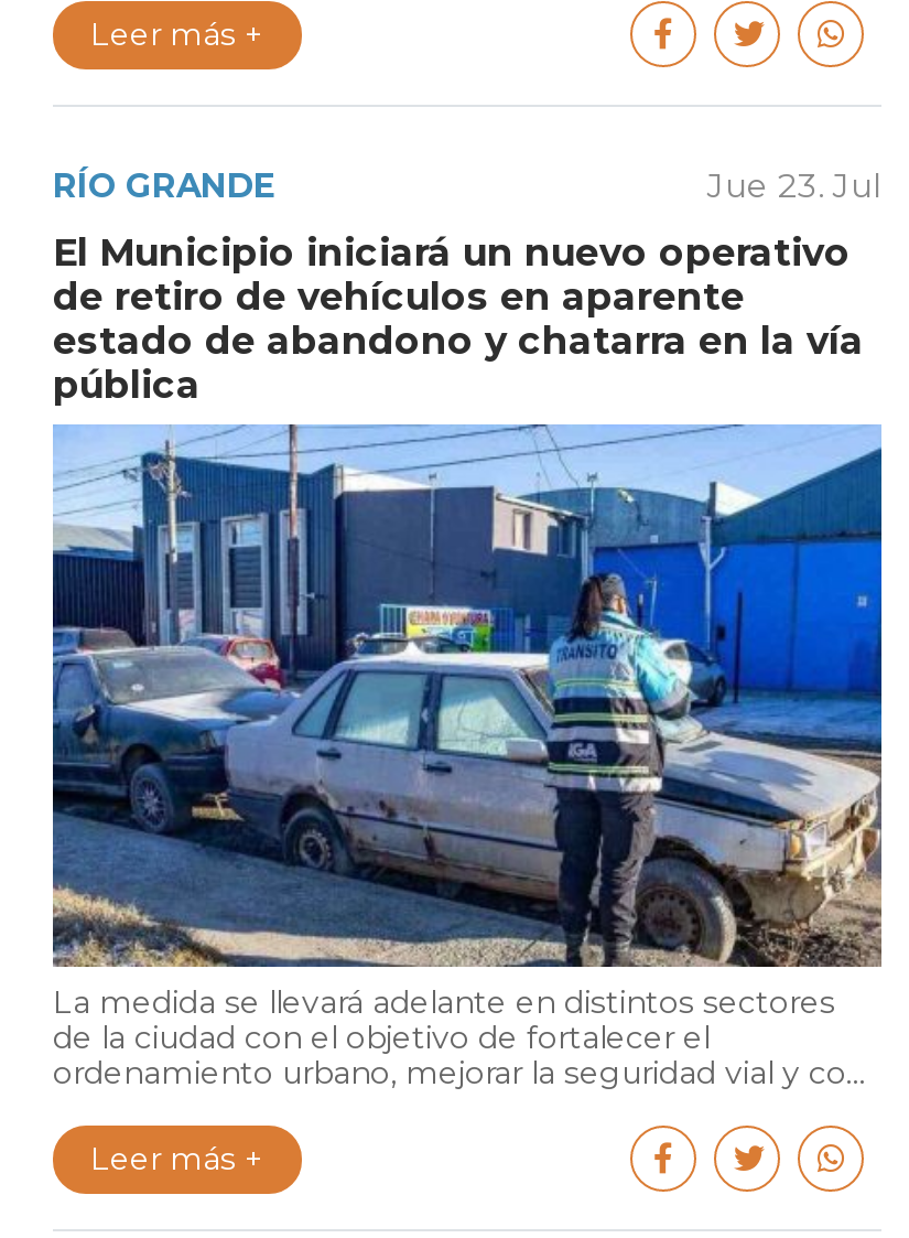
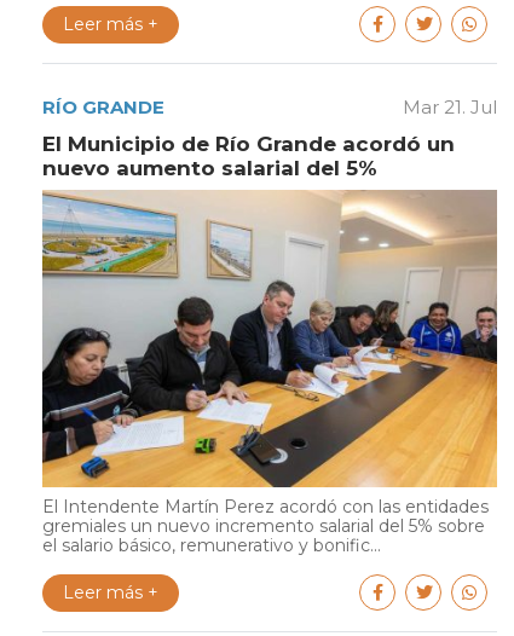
[707,165,881,207] Jue 23. Jul -> [403,96,497,119] Mar 21. Jul
[53,231,864,407] El Municipio iniciará un nuevo operativo | de retiro de vehículos en aparente | estado de abandono y chatarra en la vía | pública -> [42,132,455,181] El Municipio de Río Grande acordó un | nuevo aumento salarial del 5%
[51,424,884,879] [image] -> [41,214,498,487] [image]
[53,983,866,1093] La medida se llevará adelante en distintos sectores | de la ciudad con el objetivo de fortalecer el | ordenamiento urbano, mejorar la seguridad vial y co... -> [42,496,489,557] El Intendente Martín Perez acordó con las entidades | gremiales un nuevo incremento salarial del 5% sobre | el salario básico, remunerativo y bonific...

